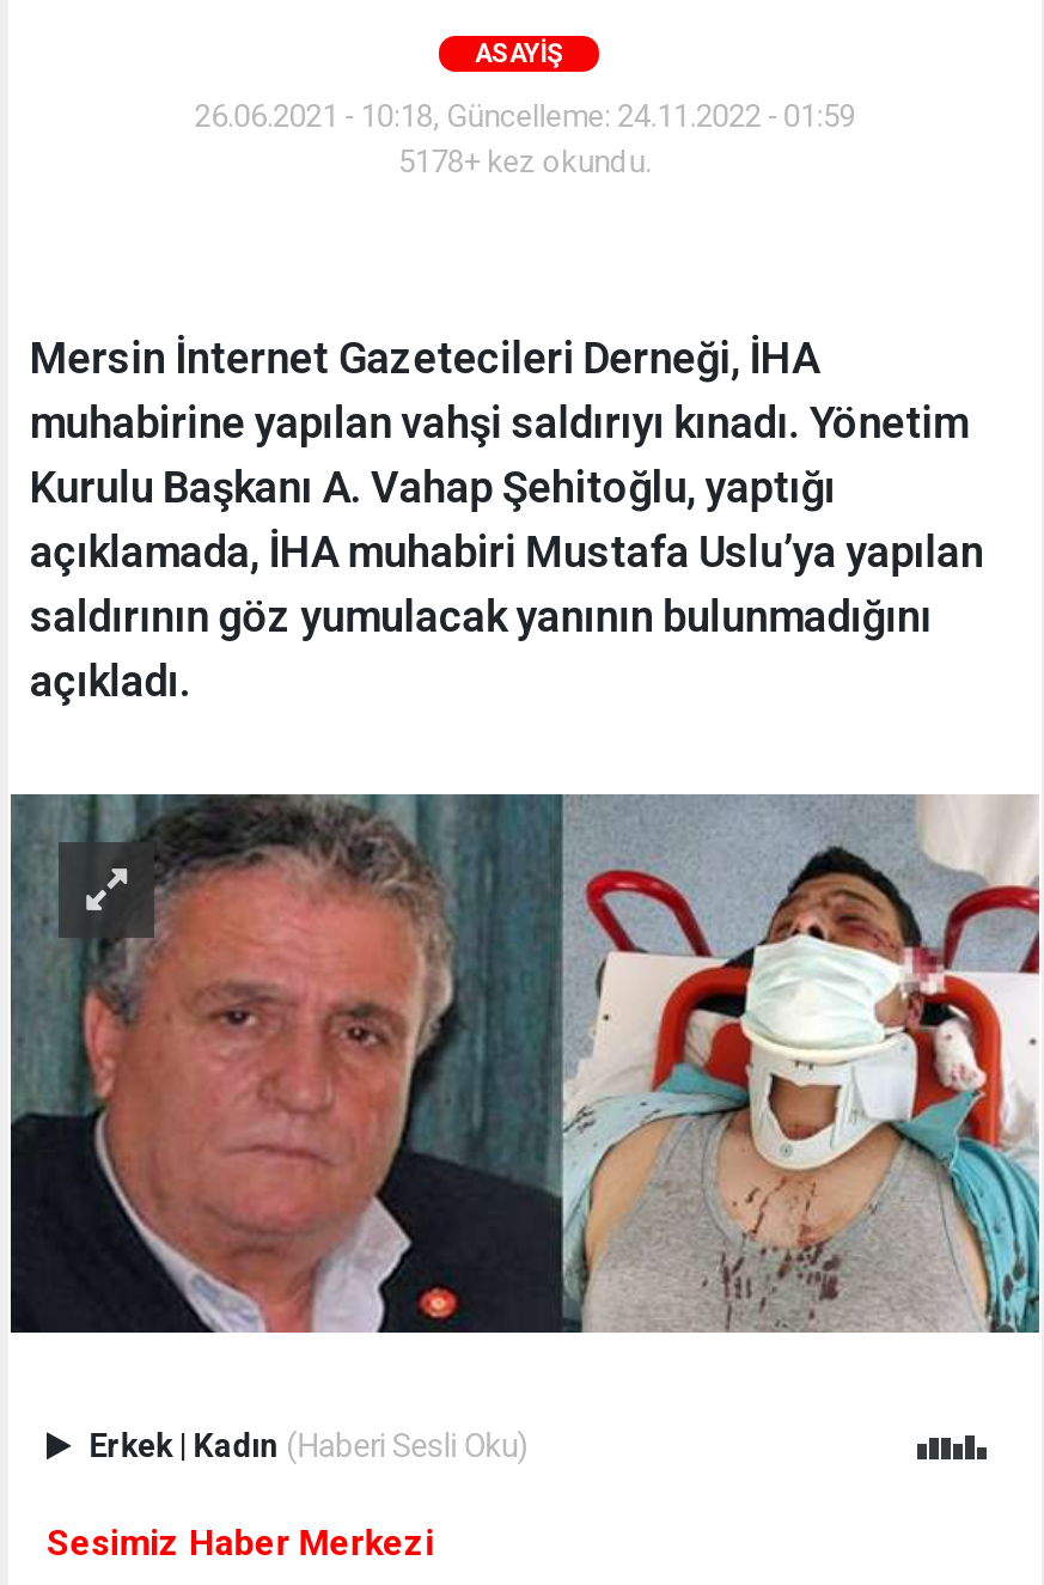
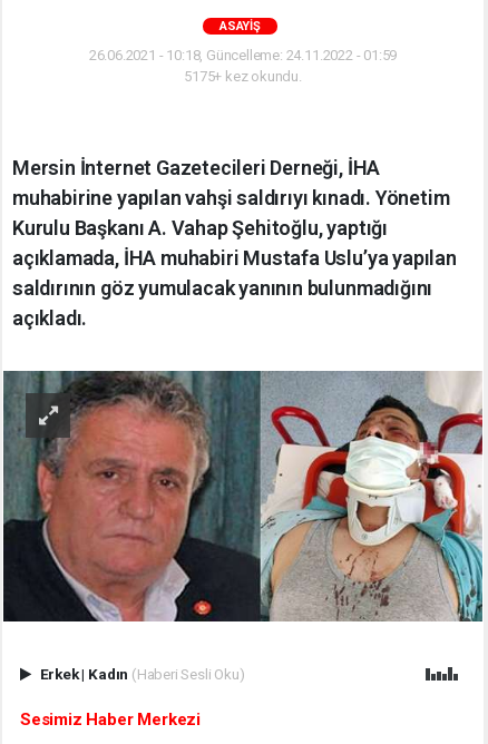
[398,143,652,179] 5178+ kez okundu. -> [184,68,302,84] 5175+ kez okundu.

